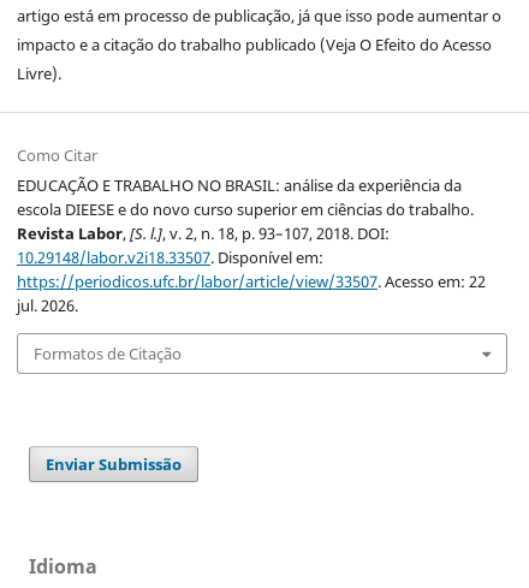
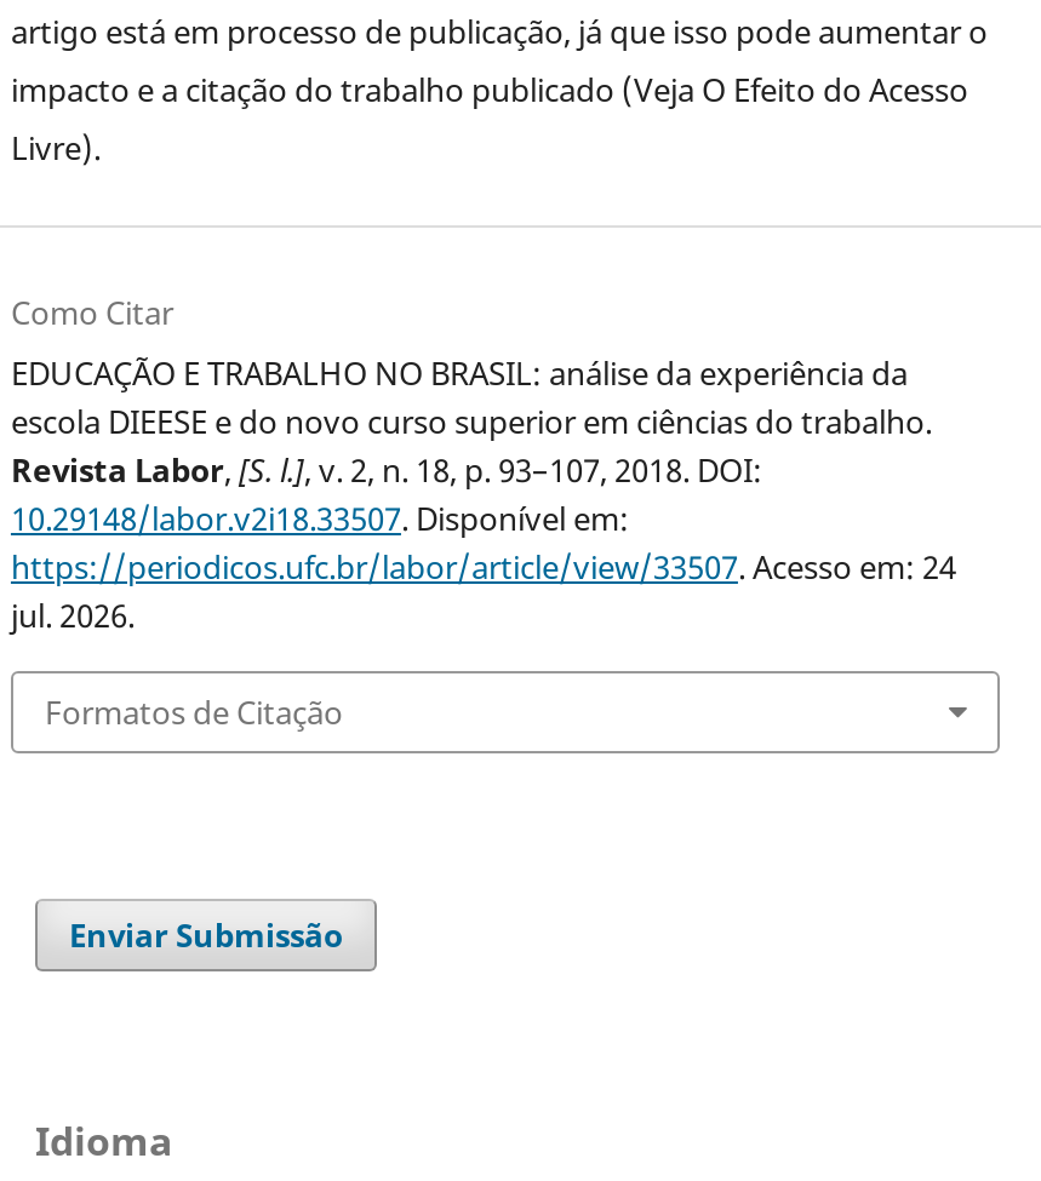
[17,270,486,292] https://periodicos.ufc.br/labor/article/view/33507. Acesso em: 22 -> [11,544,956,588] https://periodicos.ufc.br/labor/article/view/33507. Acesso em: 24

